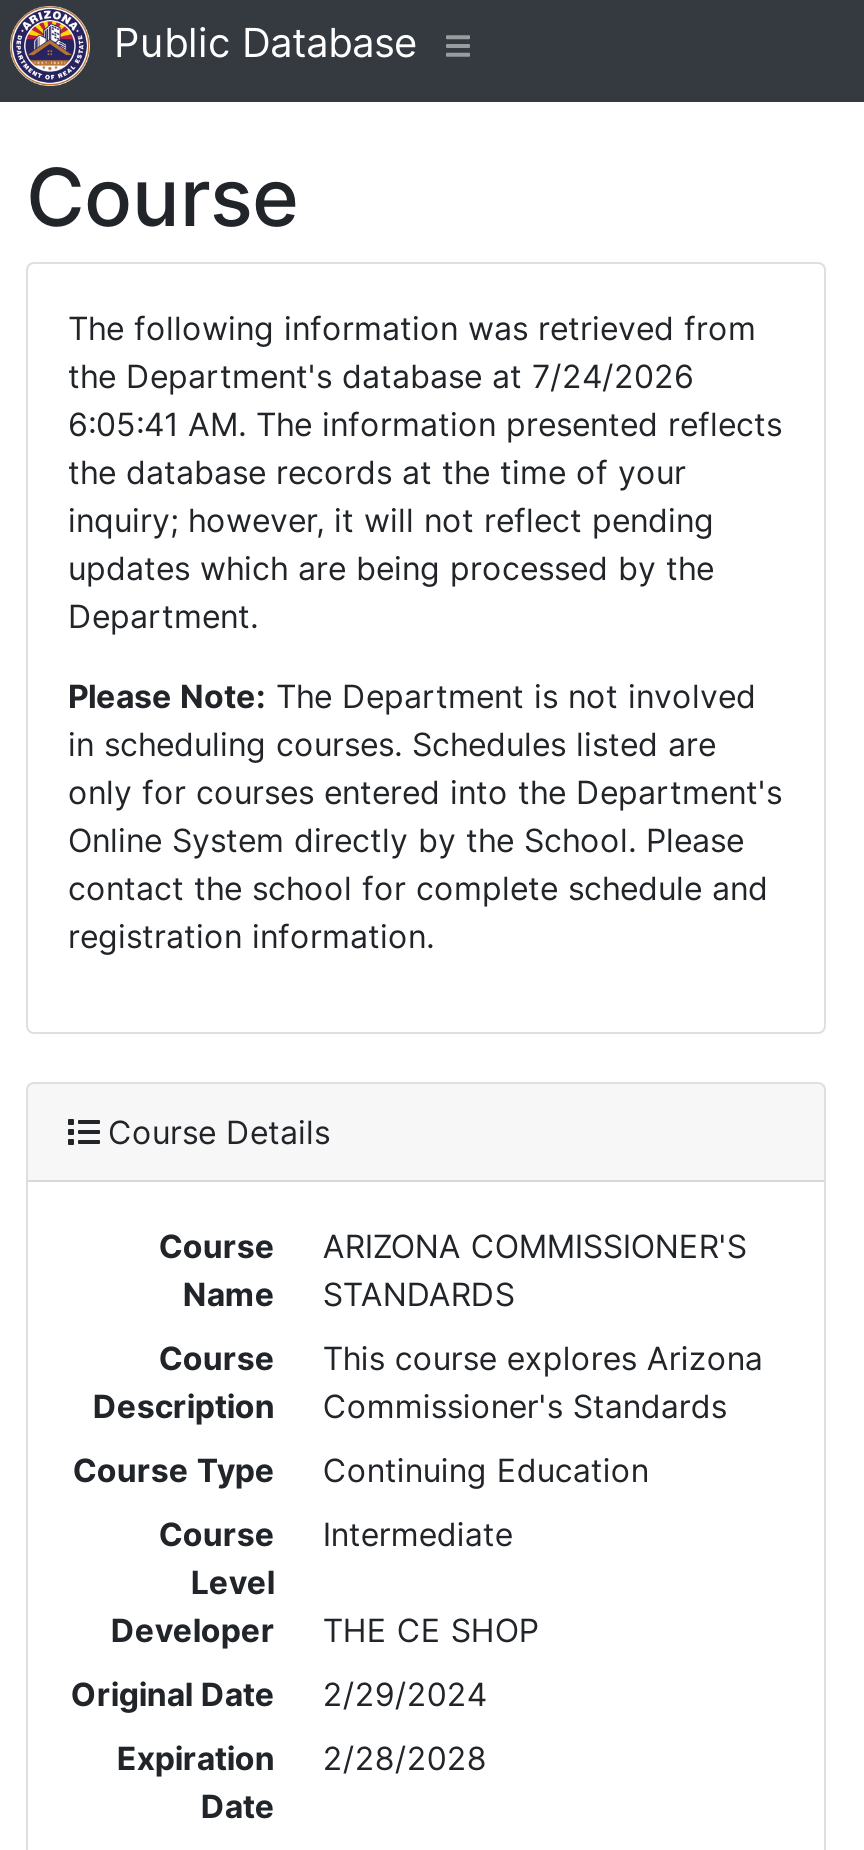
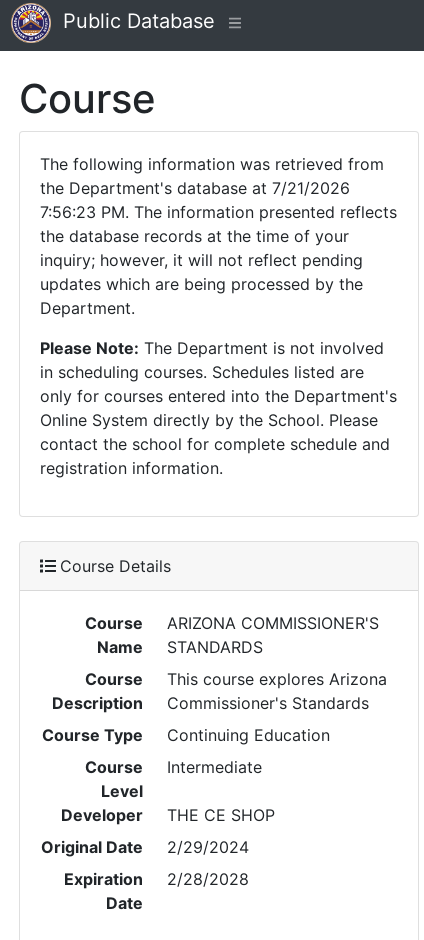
[68,356,694,396] the Department's database at 7/24/2026 -> [40,178,350,198] the Department's database at 7/21/2026
[68,404,782,444] 6:05:41 AM. The information presented reflects -> [40,202,397,222] 7:56:23 PM. The information presented reflects

